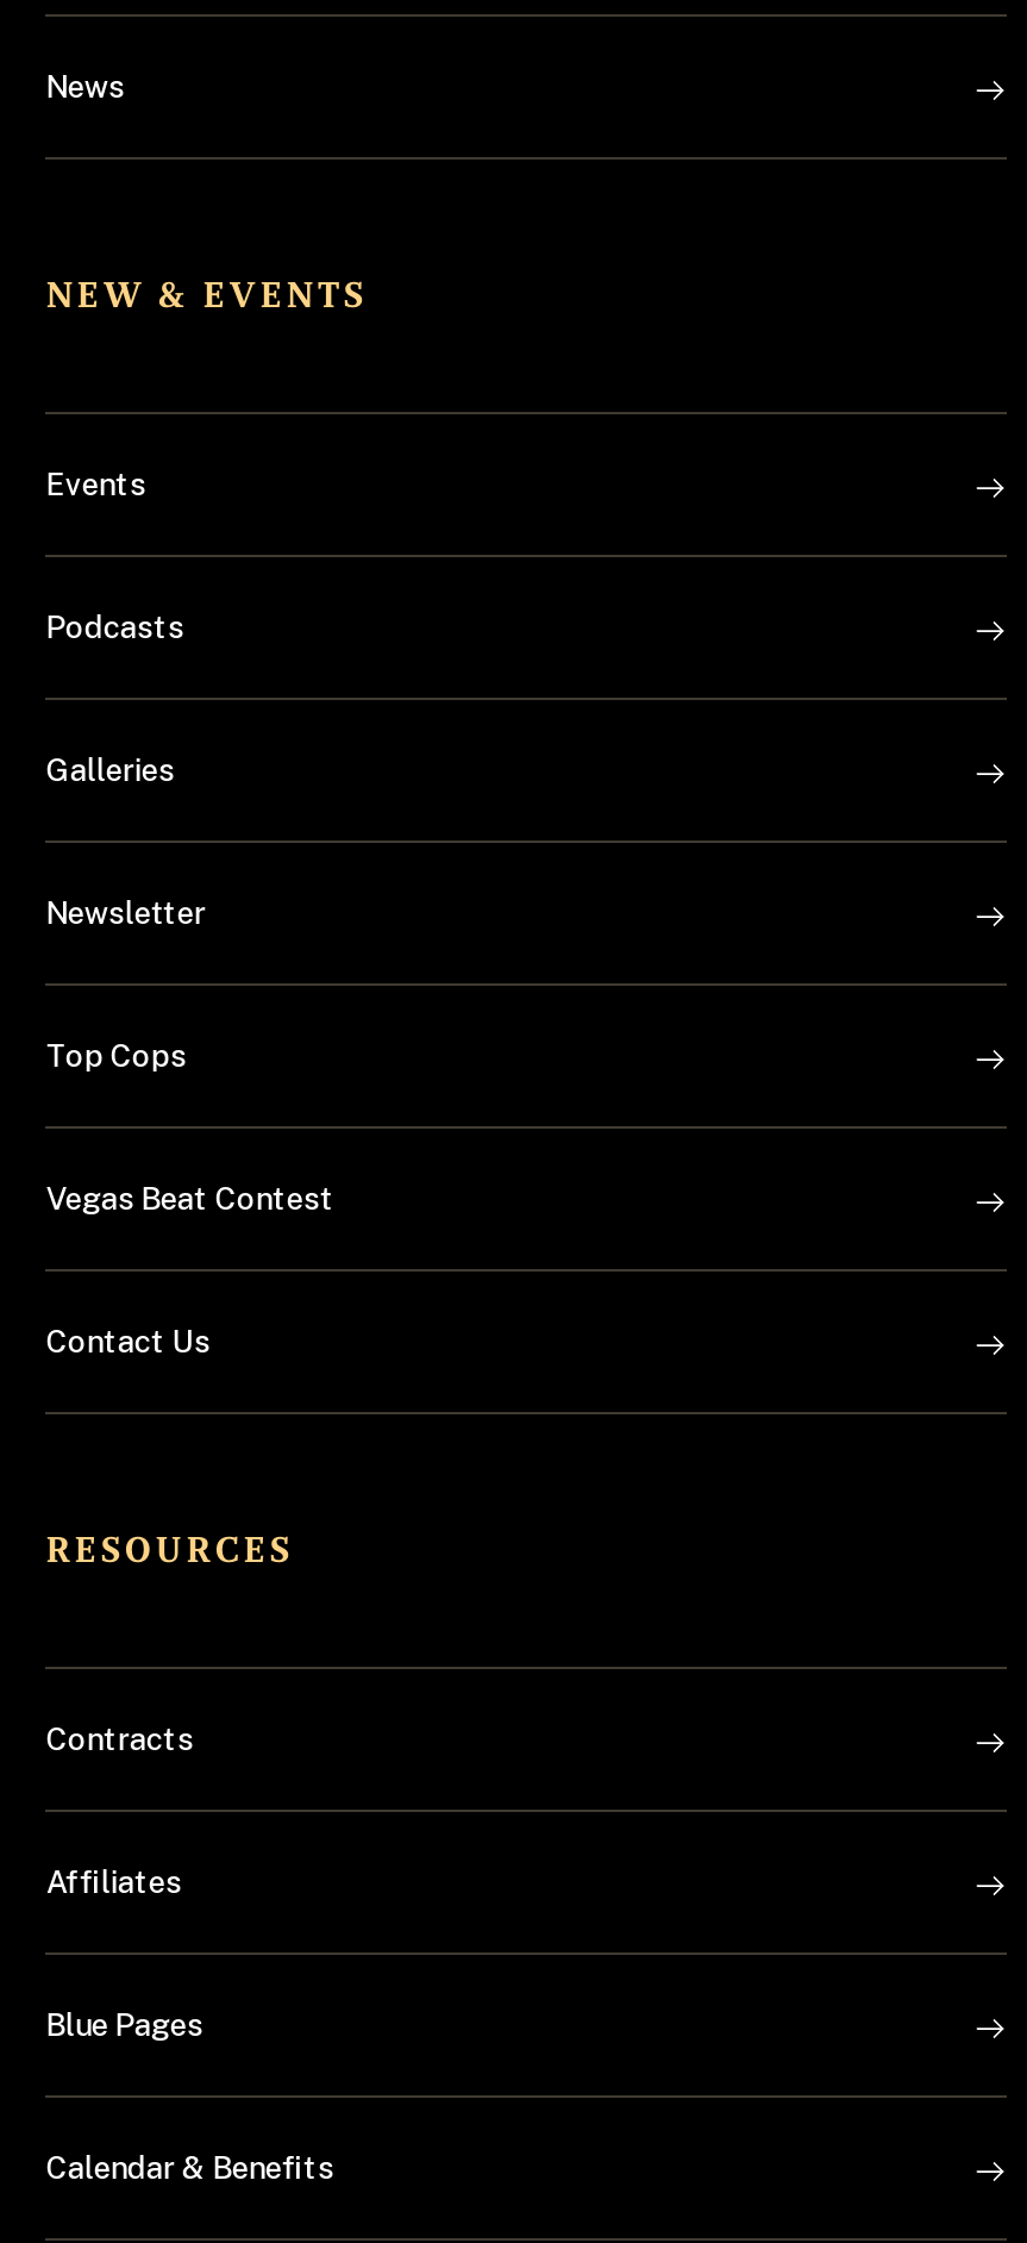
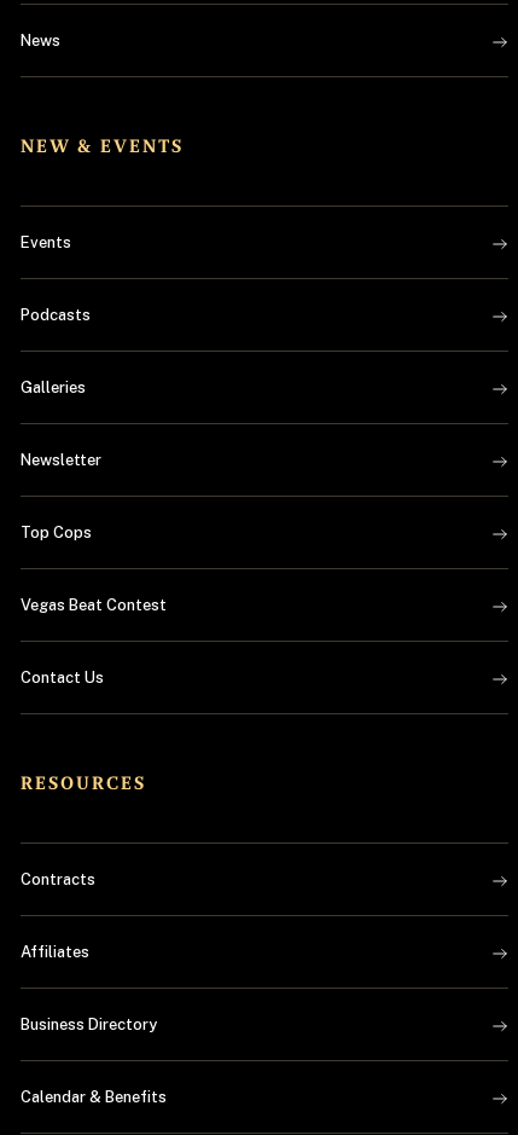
[46,2007,203,2043] Blue Pages -> [21,1015,157,1033] Business Directory

